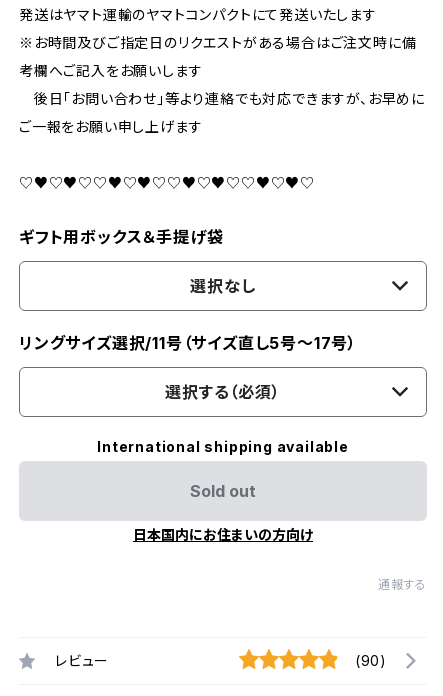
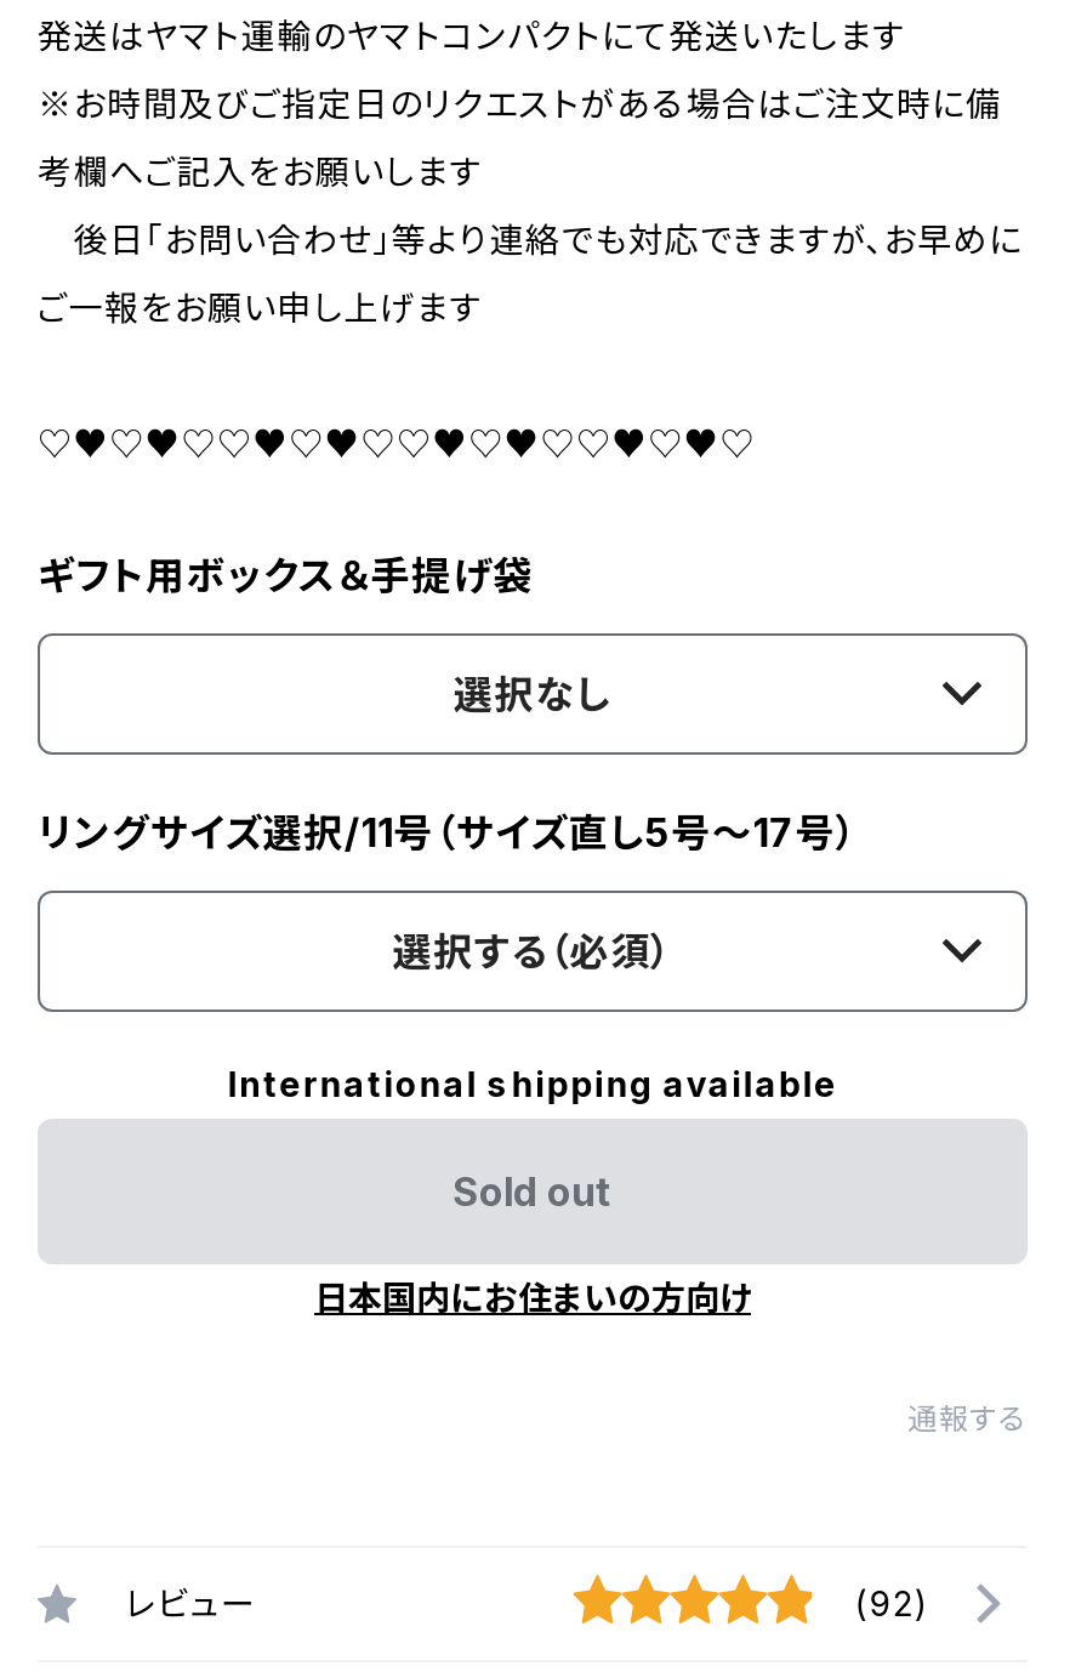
[355,652,387,669] (90) -> [855,1582,930,1623] (92)

